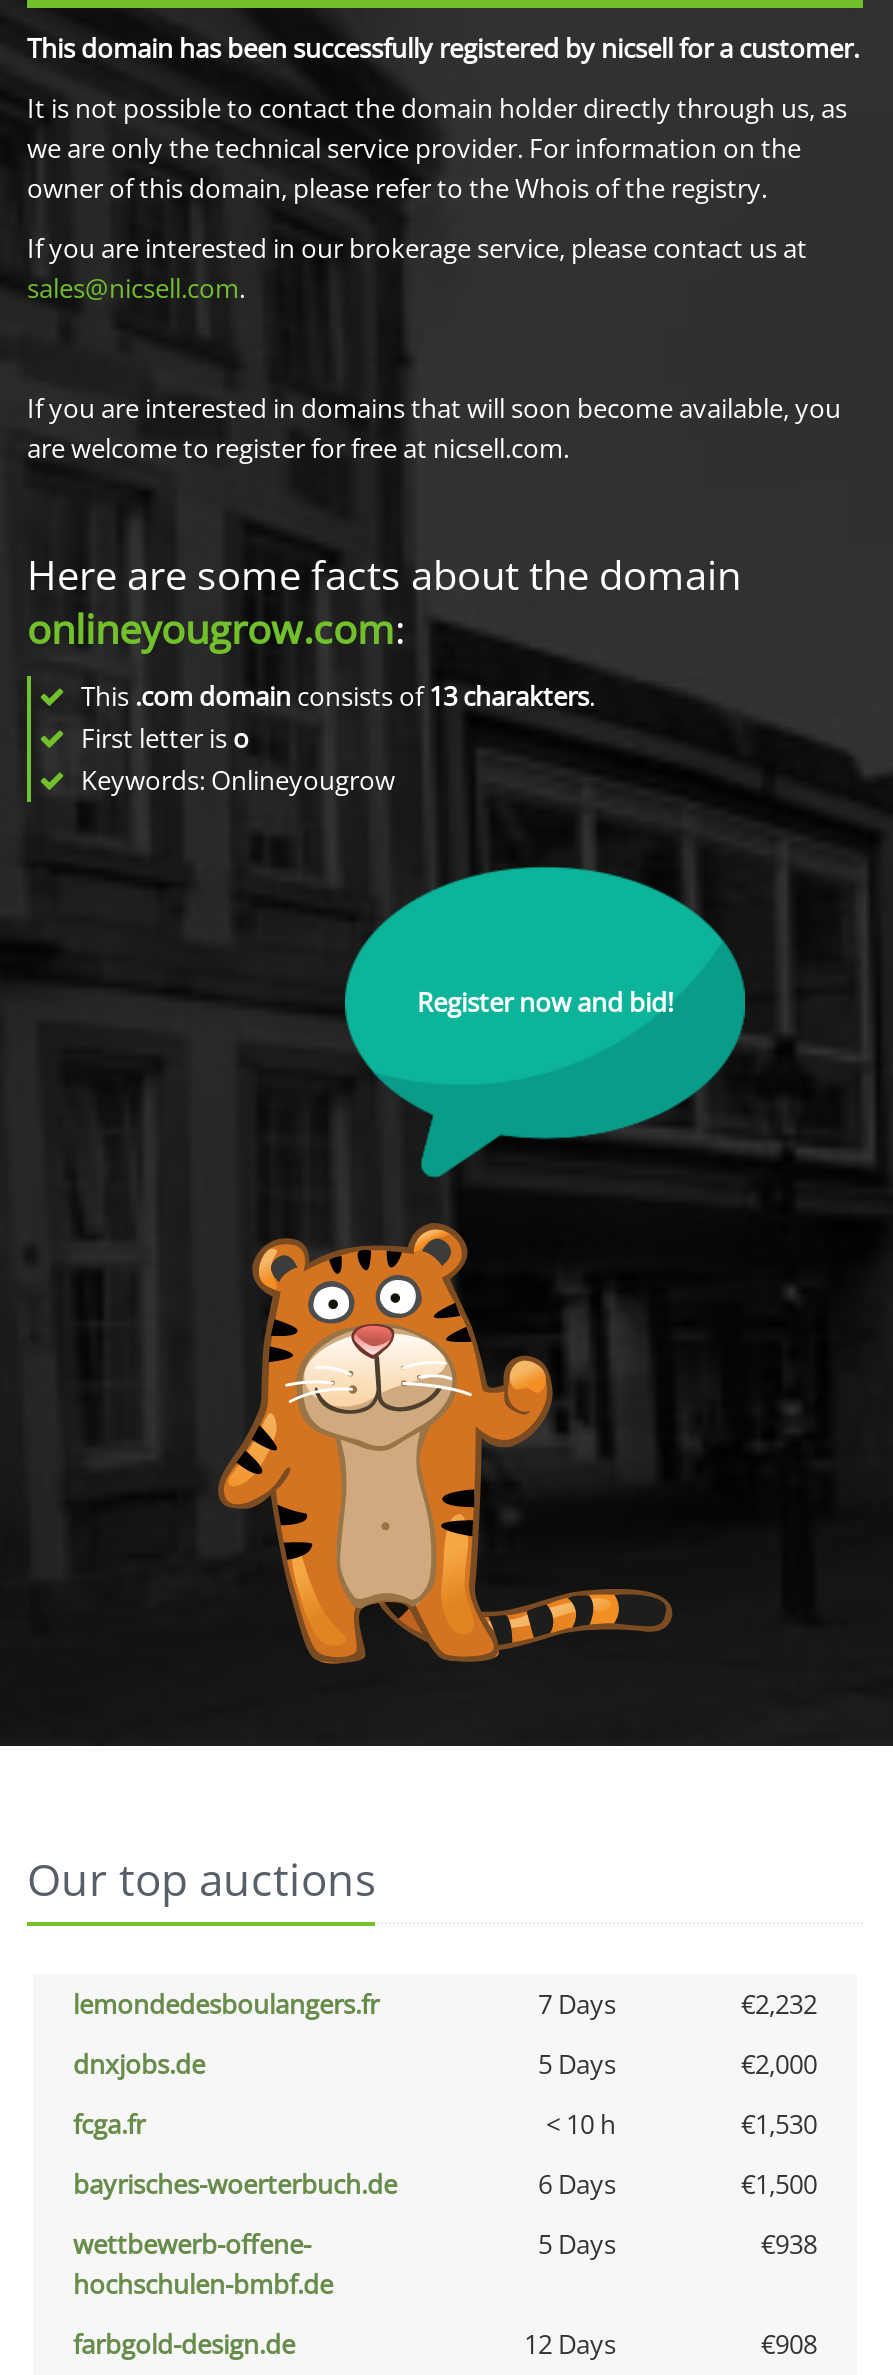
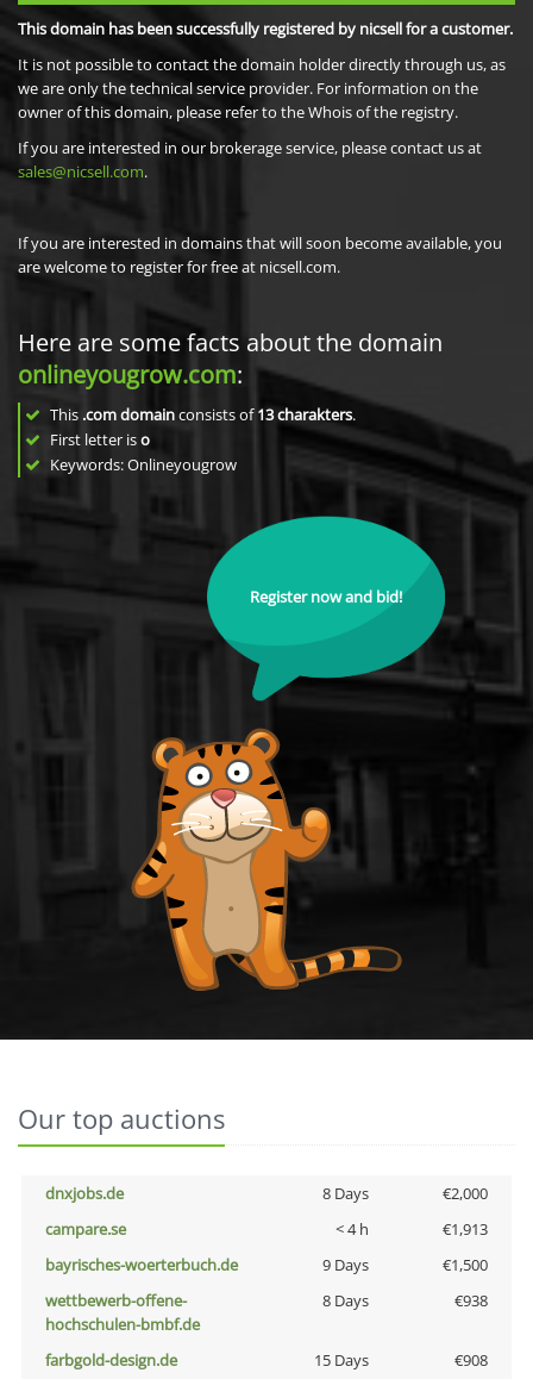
[73,1986,817,2022] lemondedesboulangers.fr | 7 Days | €2,232 -> none
[538,2046,616,2082] 5 Days -> [322,1183,368,1204] 8 Days
[73,2106,817,2142] fcga.fr | < 10 h | €1,530 -> [45,1218,488,1240] campare.se | < 4 h | €1,913
[538,2166,616,2202] 6 Days -> [322,1254,368,1275] 9 Days
[538,2226,616,2262] 5 Days -> [322,1290,368,1311] 8 Days
[524,2326,616,2362] 12 Days -> [313,1349,368,1371] 15 Days

